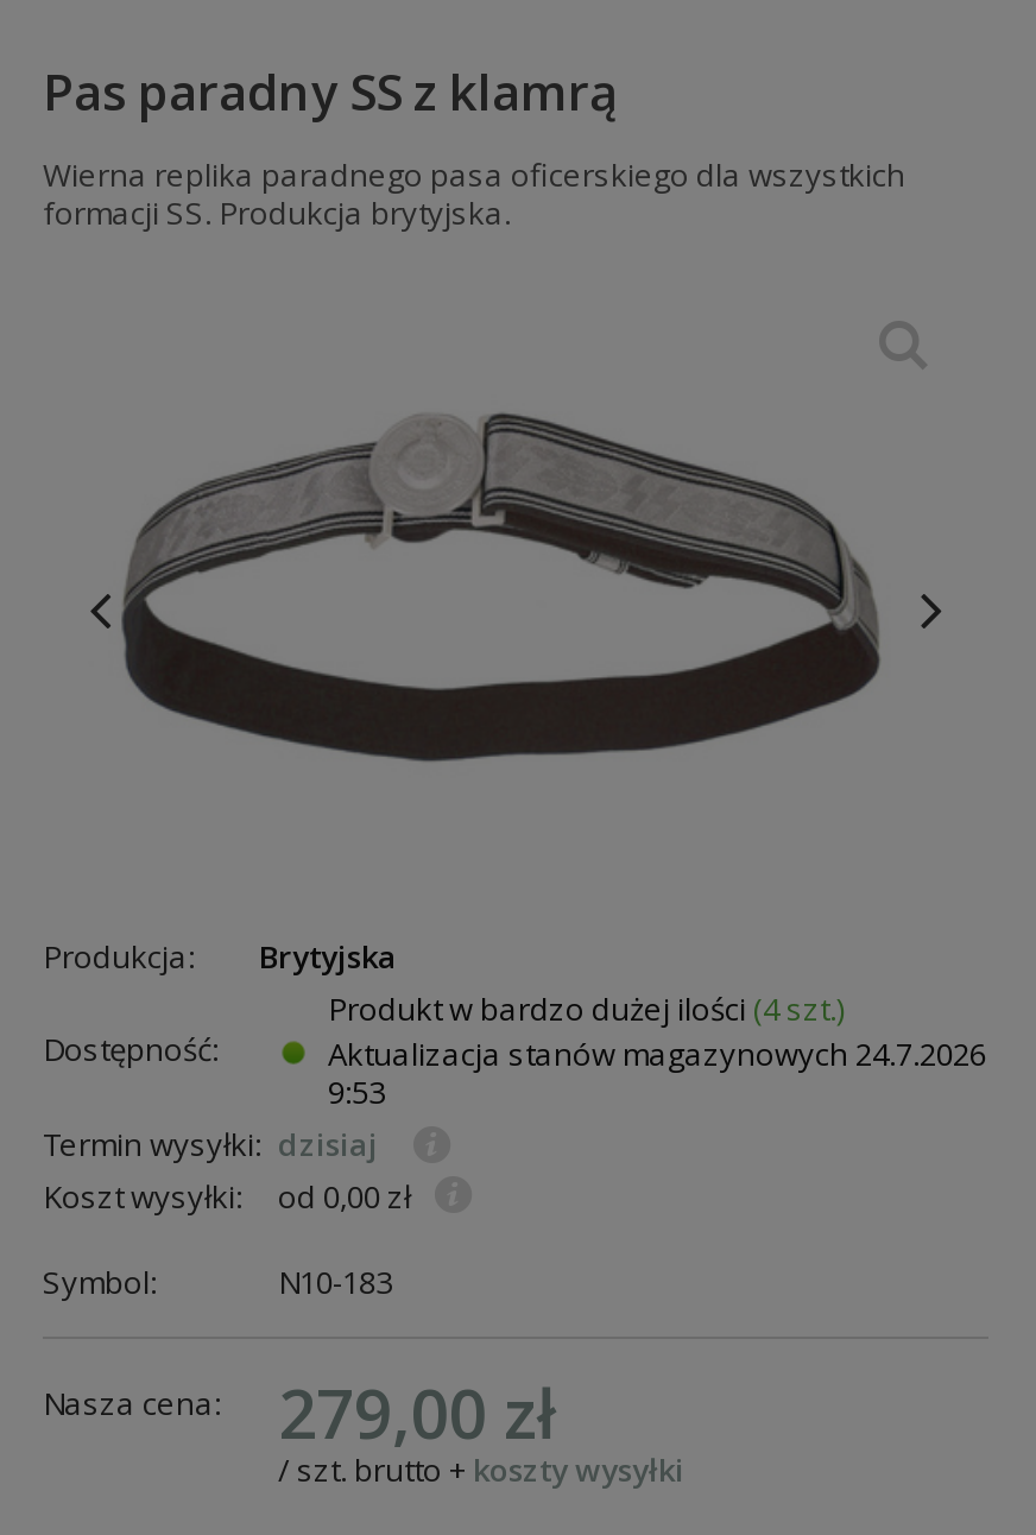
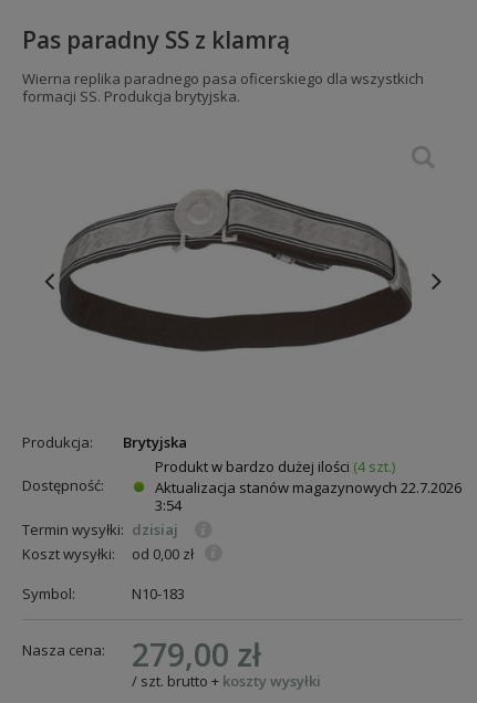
[328,1032,986,1075] Aktualizacja stanów magazynowych 24.7.2026 -> [155,478,462,497] Aktualizacja stanów magazynowych 22.7.2026
[328,1070,385,1113] 9:53 -> [155,495,182,515] 3:54

